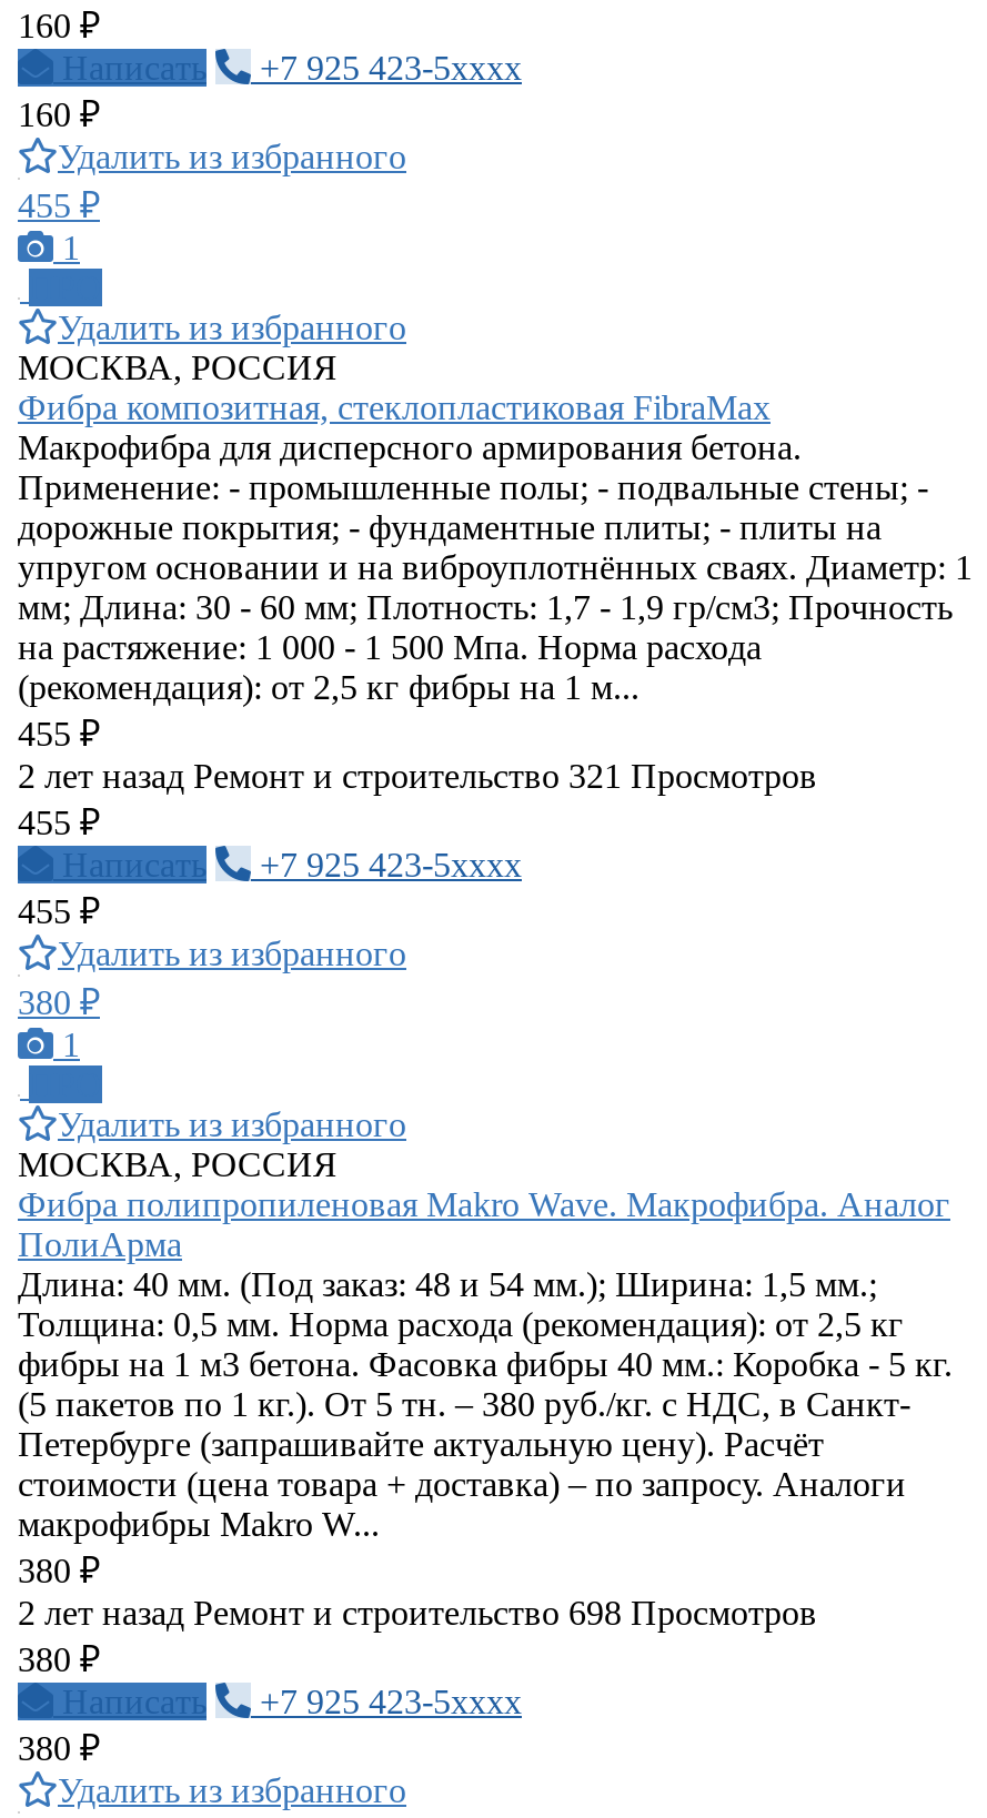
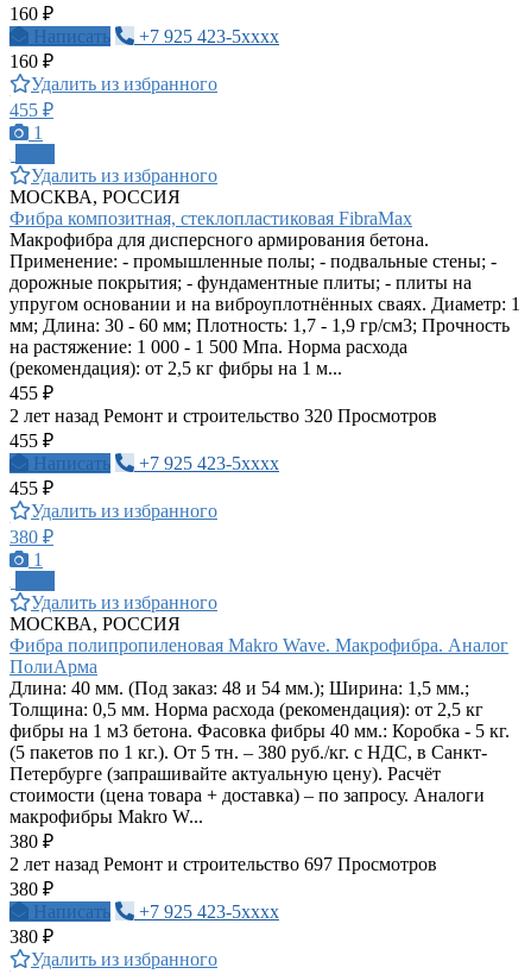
[18,757,817,795] 2 лет назад Ремонт и строительство 321 Просмотров -> [10,406,437,426] 2 лет назад Ремонт и строительство 320 Просмотров
[18,1594,817,1632] 2 лет назад Ремонт и строительство 698 Просмотров -> [10,854,437,874] 2 лет назад Ремонт и строительство 697 Просмотров

